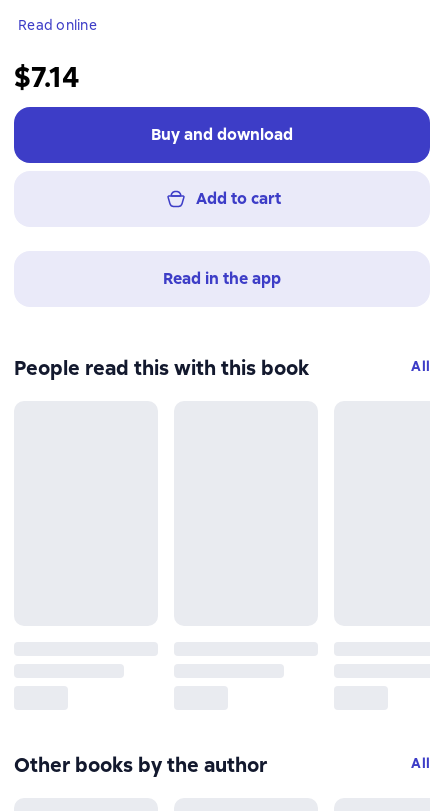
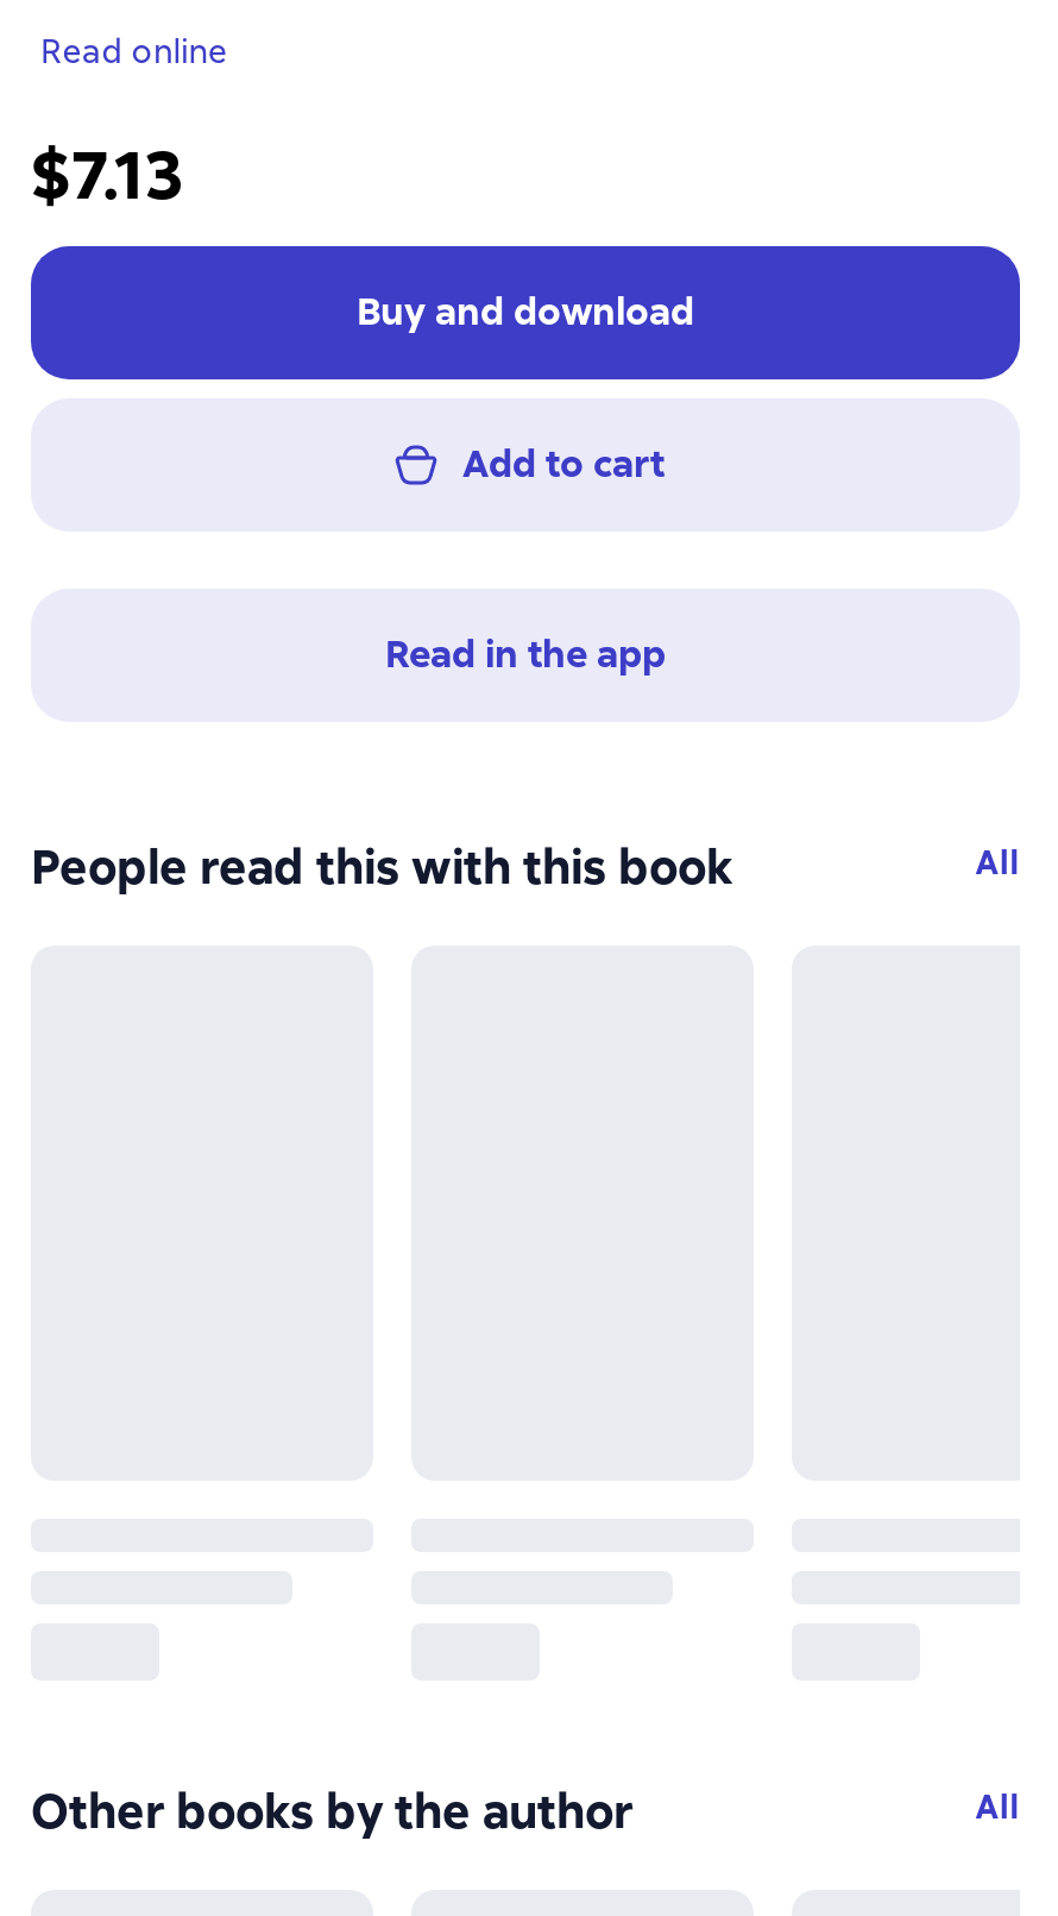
[14,59,79,95] $7.14 -> [31,132,183,218] $7.13

